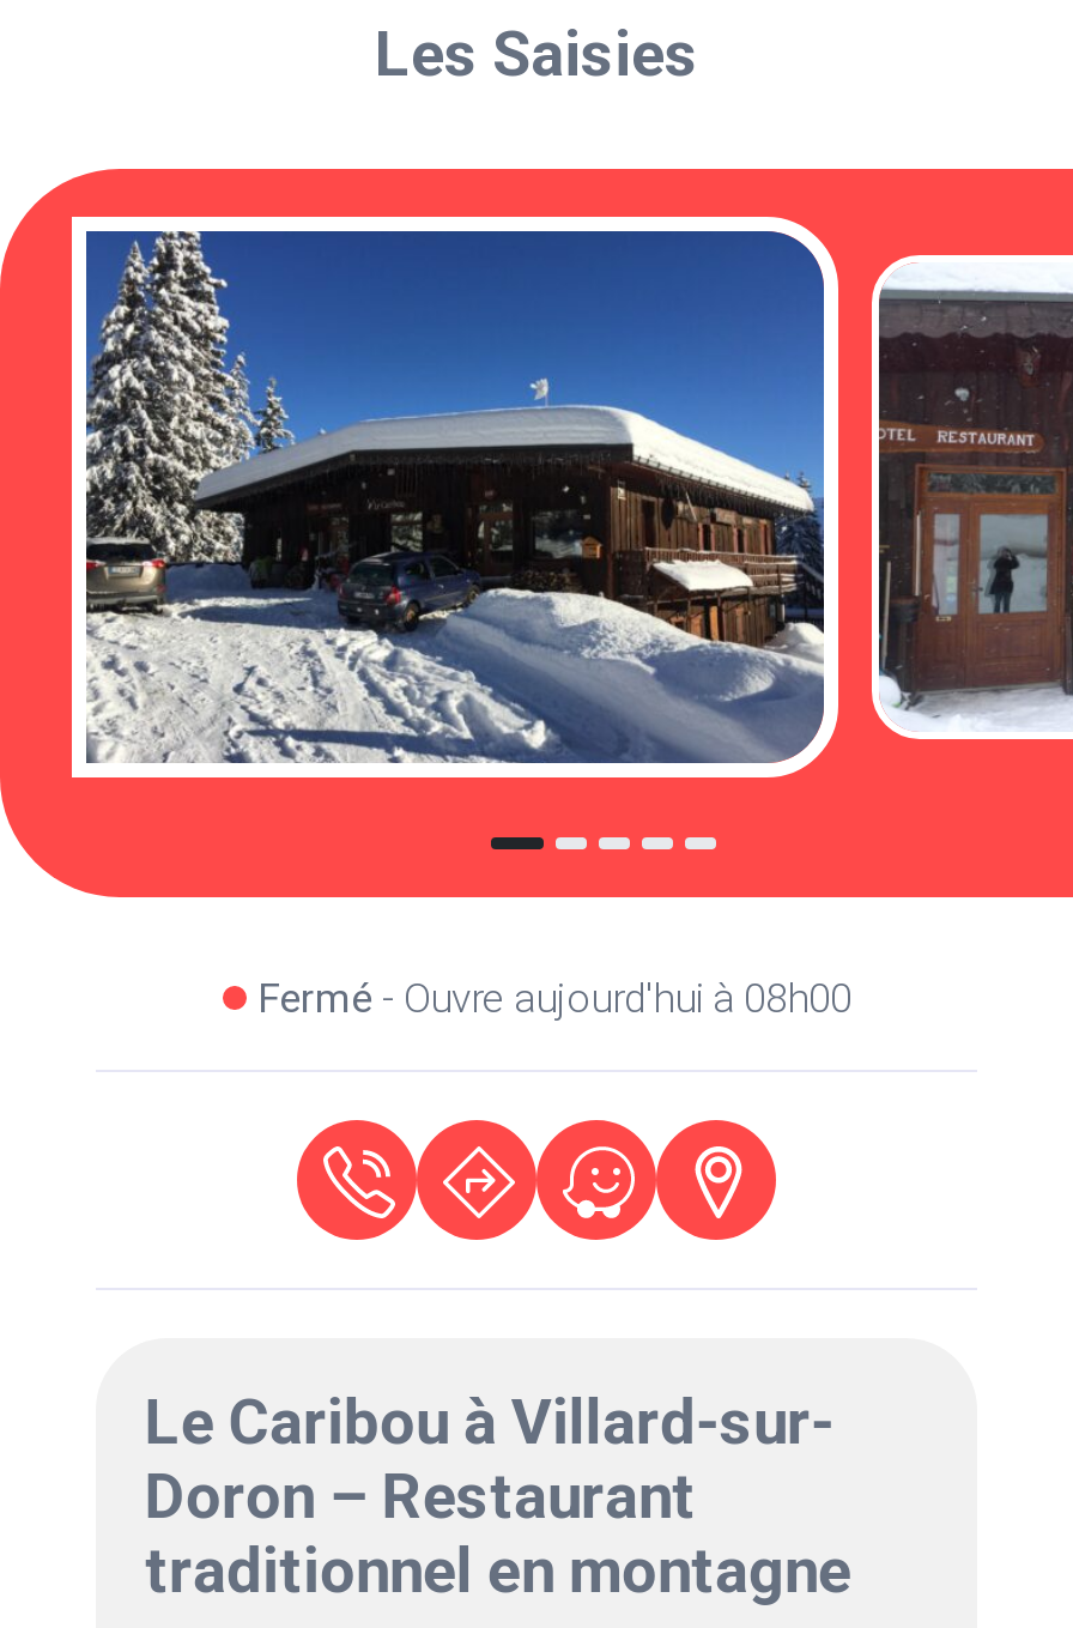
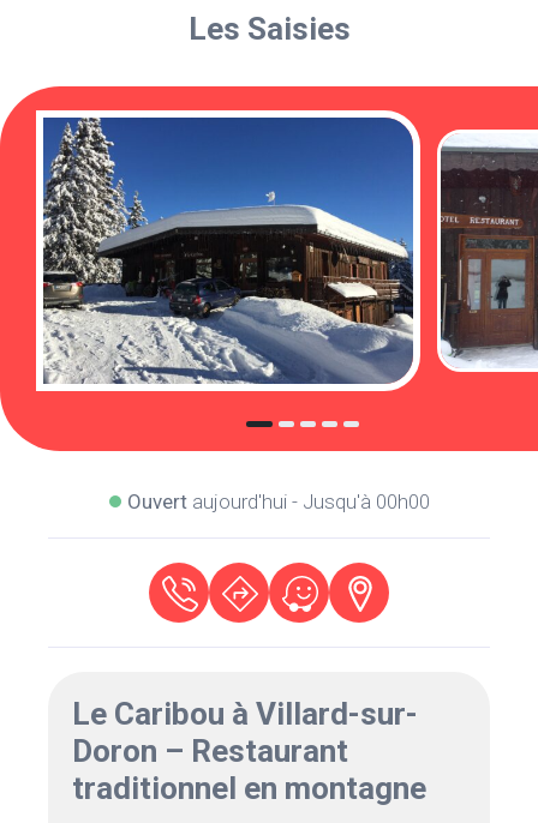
[257,974,851,1022] Fermé - Ouvre aujourd'hui à 08h00 -> [127,490,429,514] Ouvert aujourd'hui - Jusqu'à 00h00

